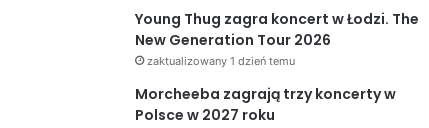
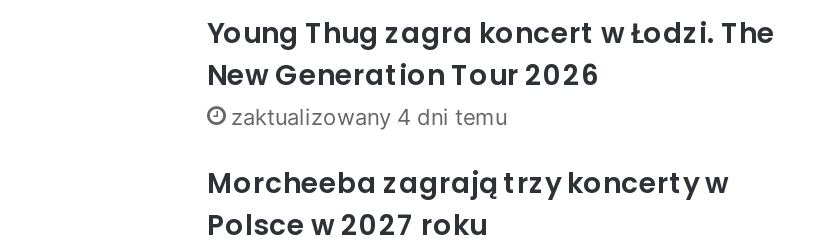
[147,54,295,68] zaktualizowany 1 dzień temu -> [231,102,507,130] zaktualizowany 4 dni temu

